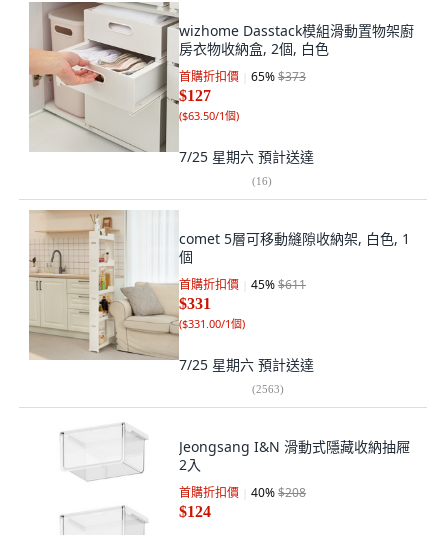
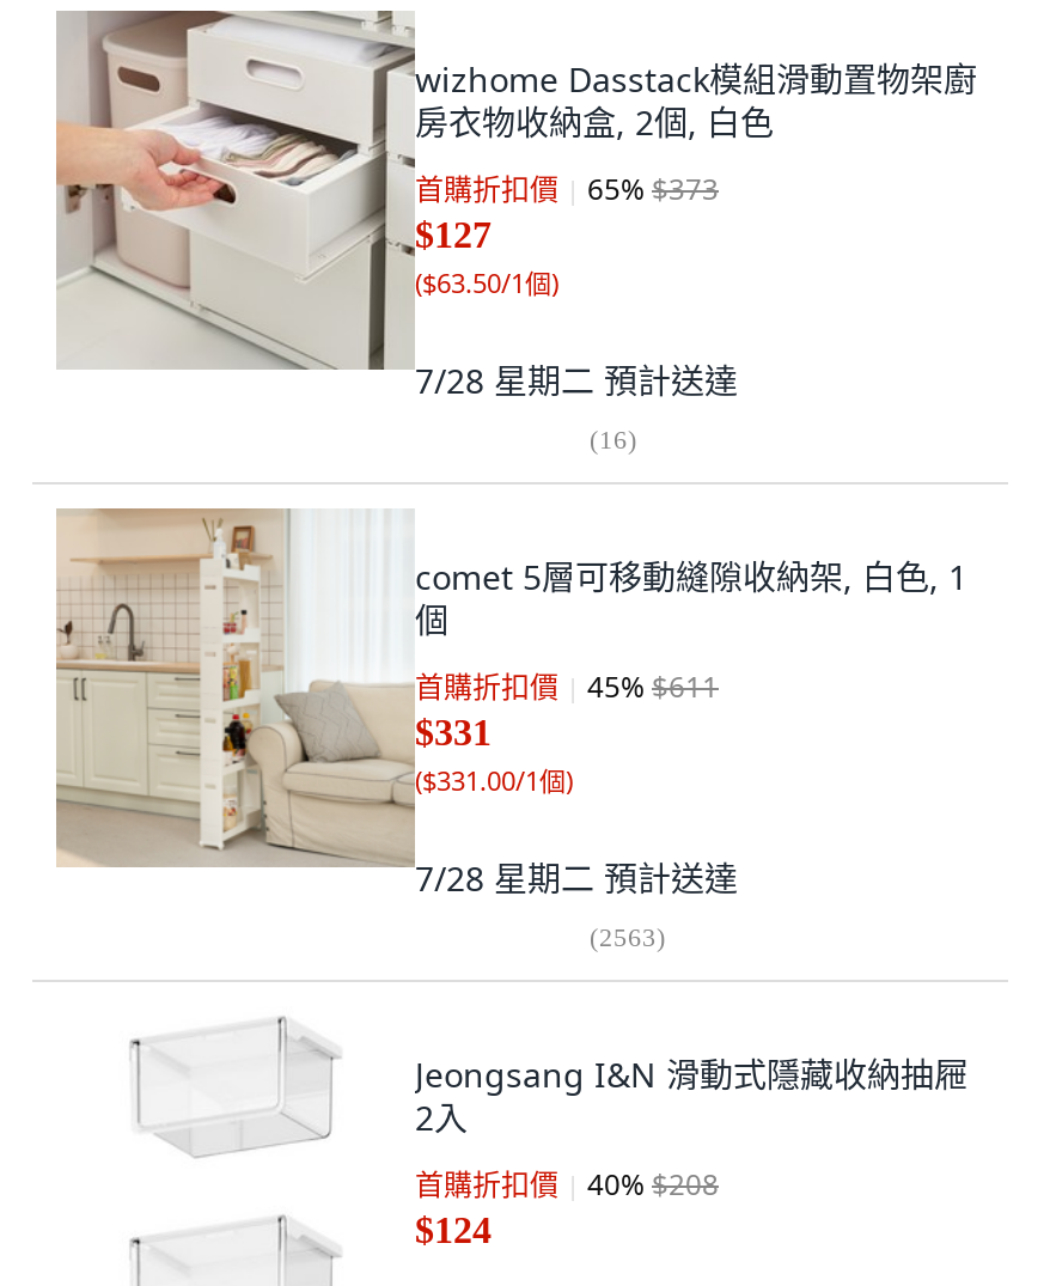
[179,147,314,166] 7/25 星期六預計送達 -> [415,358,738,403] 7/28 星期二預計送達
[179,355,314,374] 7/25 星期六預計送達 -> [415,855,738,901] 7/28 星期二預計送達

